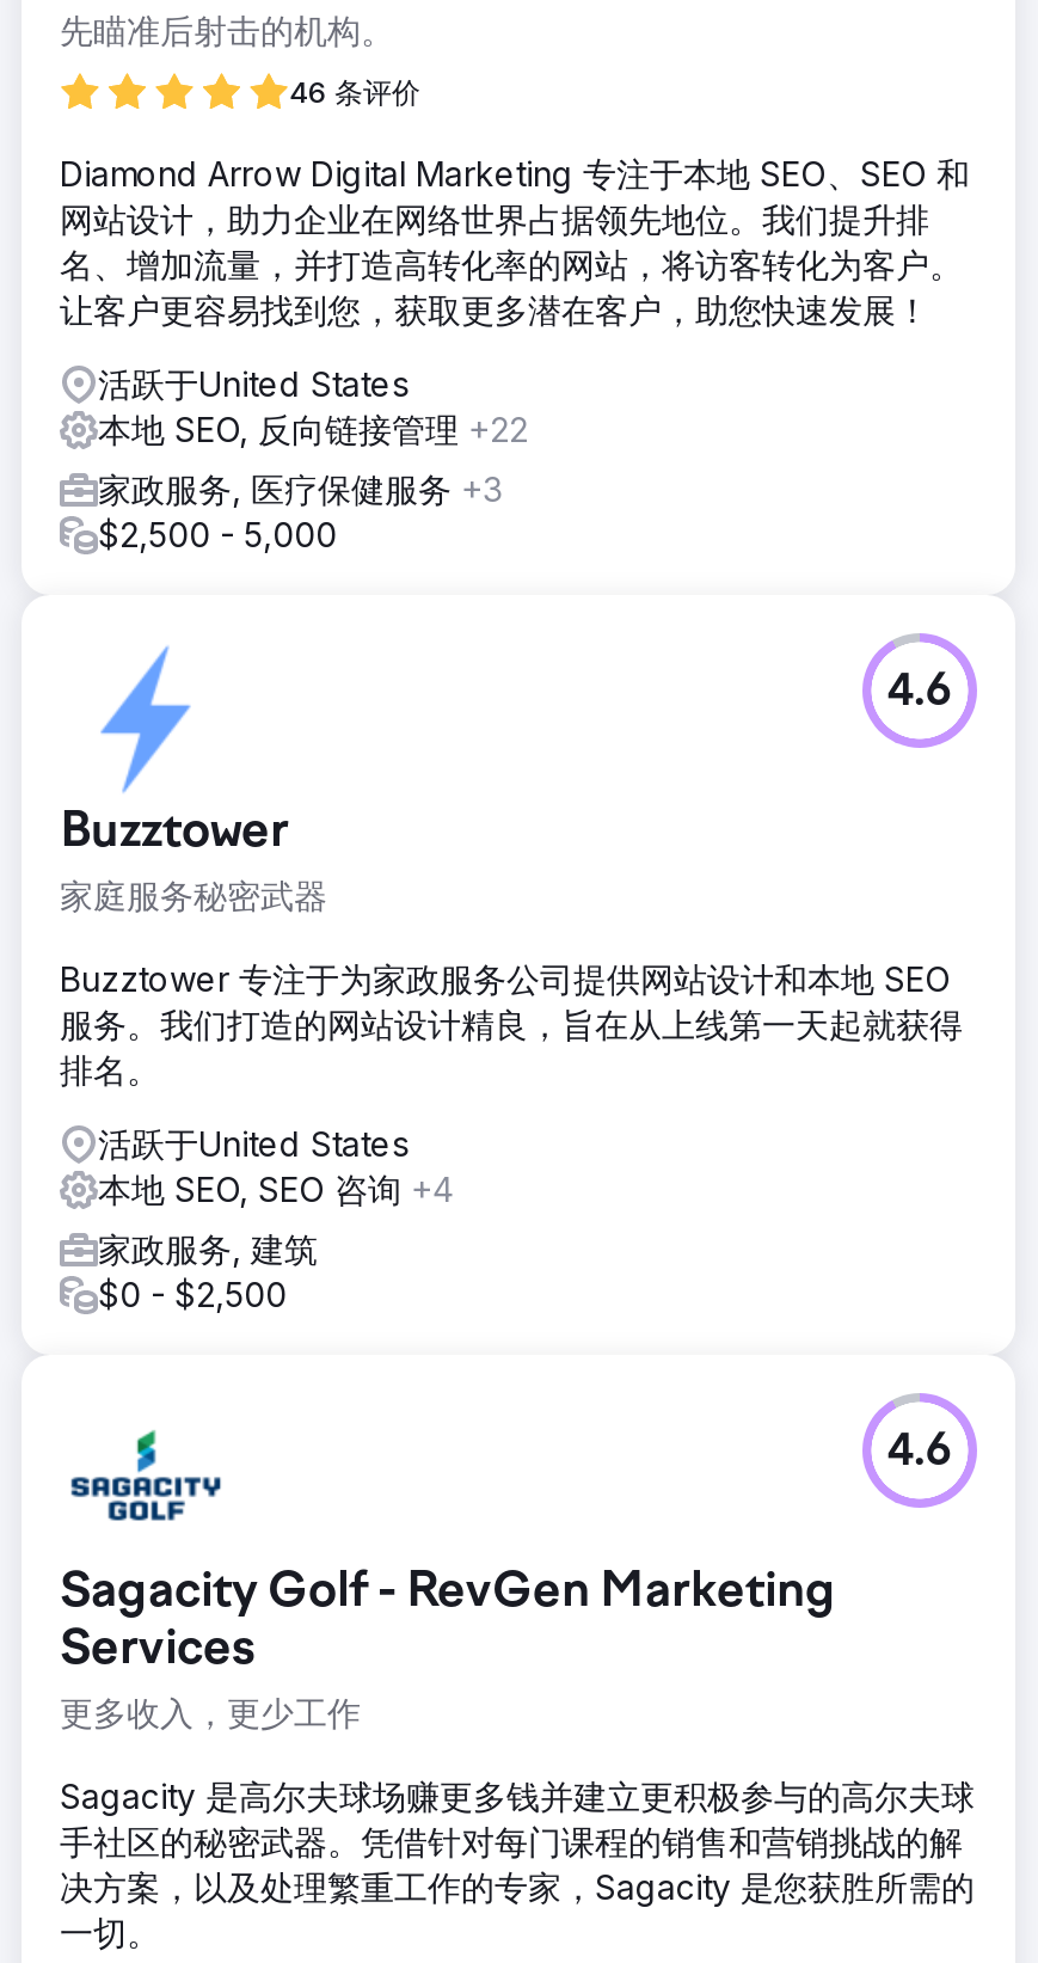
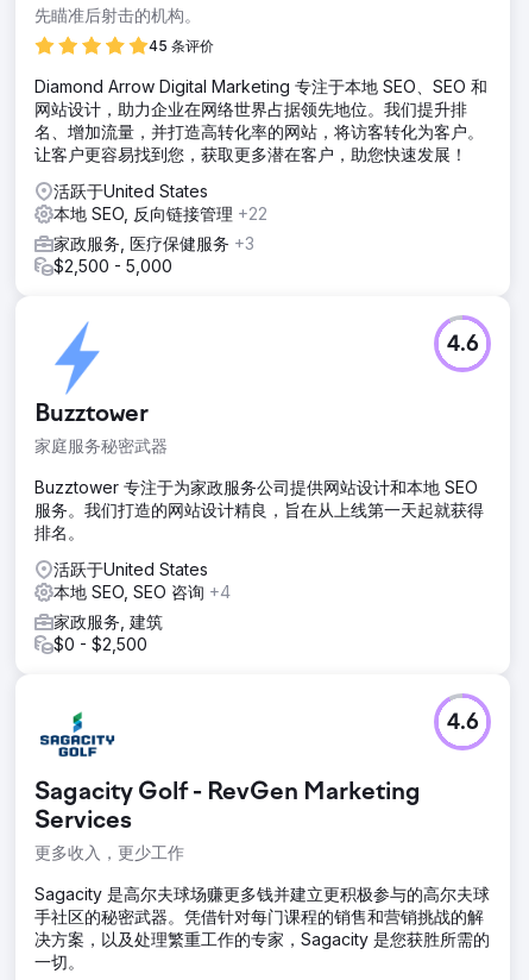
[289,73,420,109] 46 条评价 -> [149,36,214,54] 45 条评价

